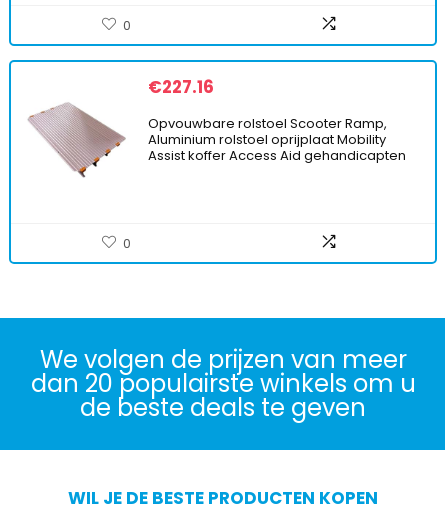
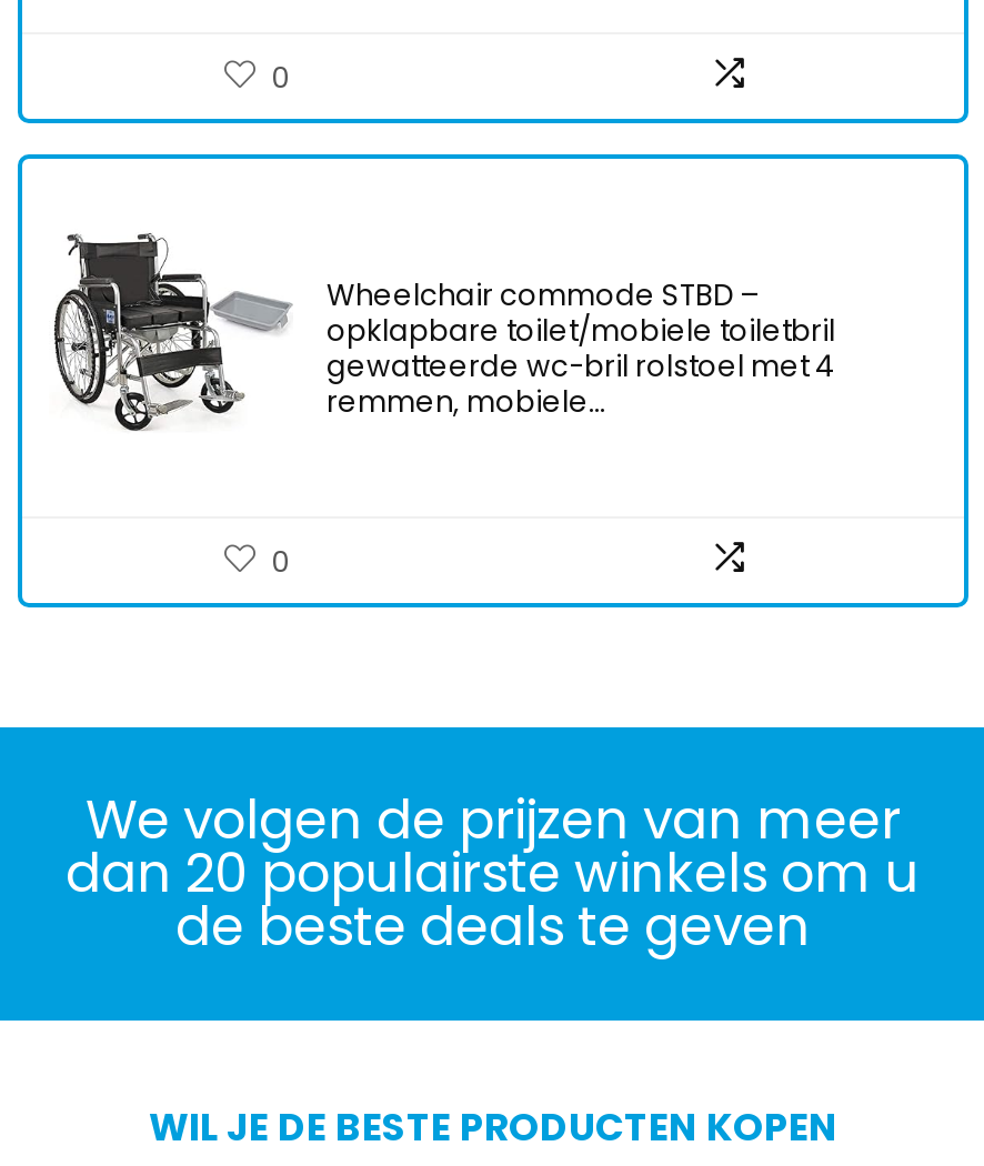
[25,75,406,184] [image] | €227.16 | Opvouwbare rolstoel Scooter Ramp, | Aluminium rolstoel oprijplaat Mobility | Assist koffer Access Aid gehandicapten -> [51,232,835,432] [image] | Wheelchair commode STBD – | opklapbare toilet/mobiele toiletbril | gewatteerde wc-bril rolstoel met 4 | remmen, mobiele…

